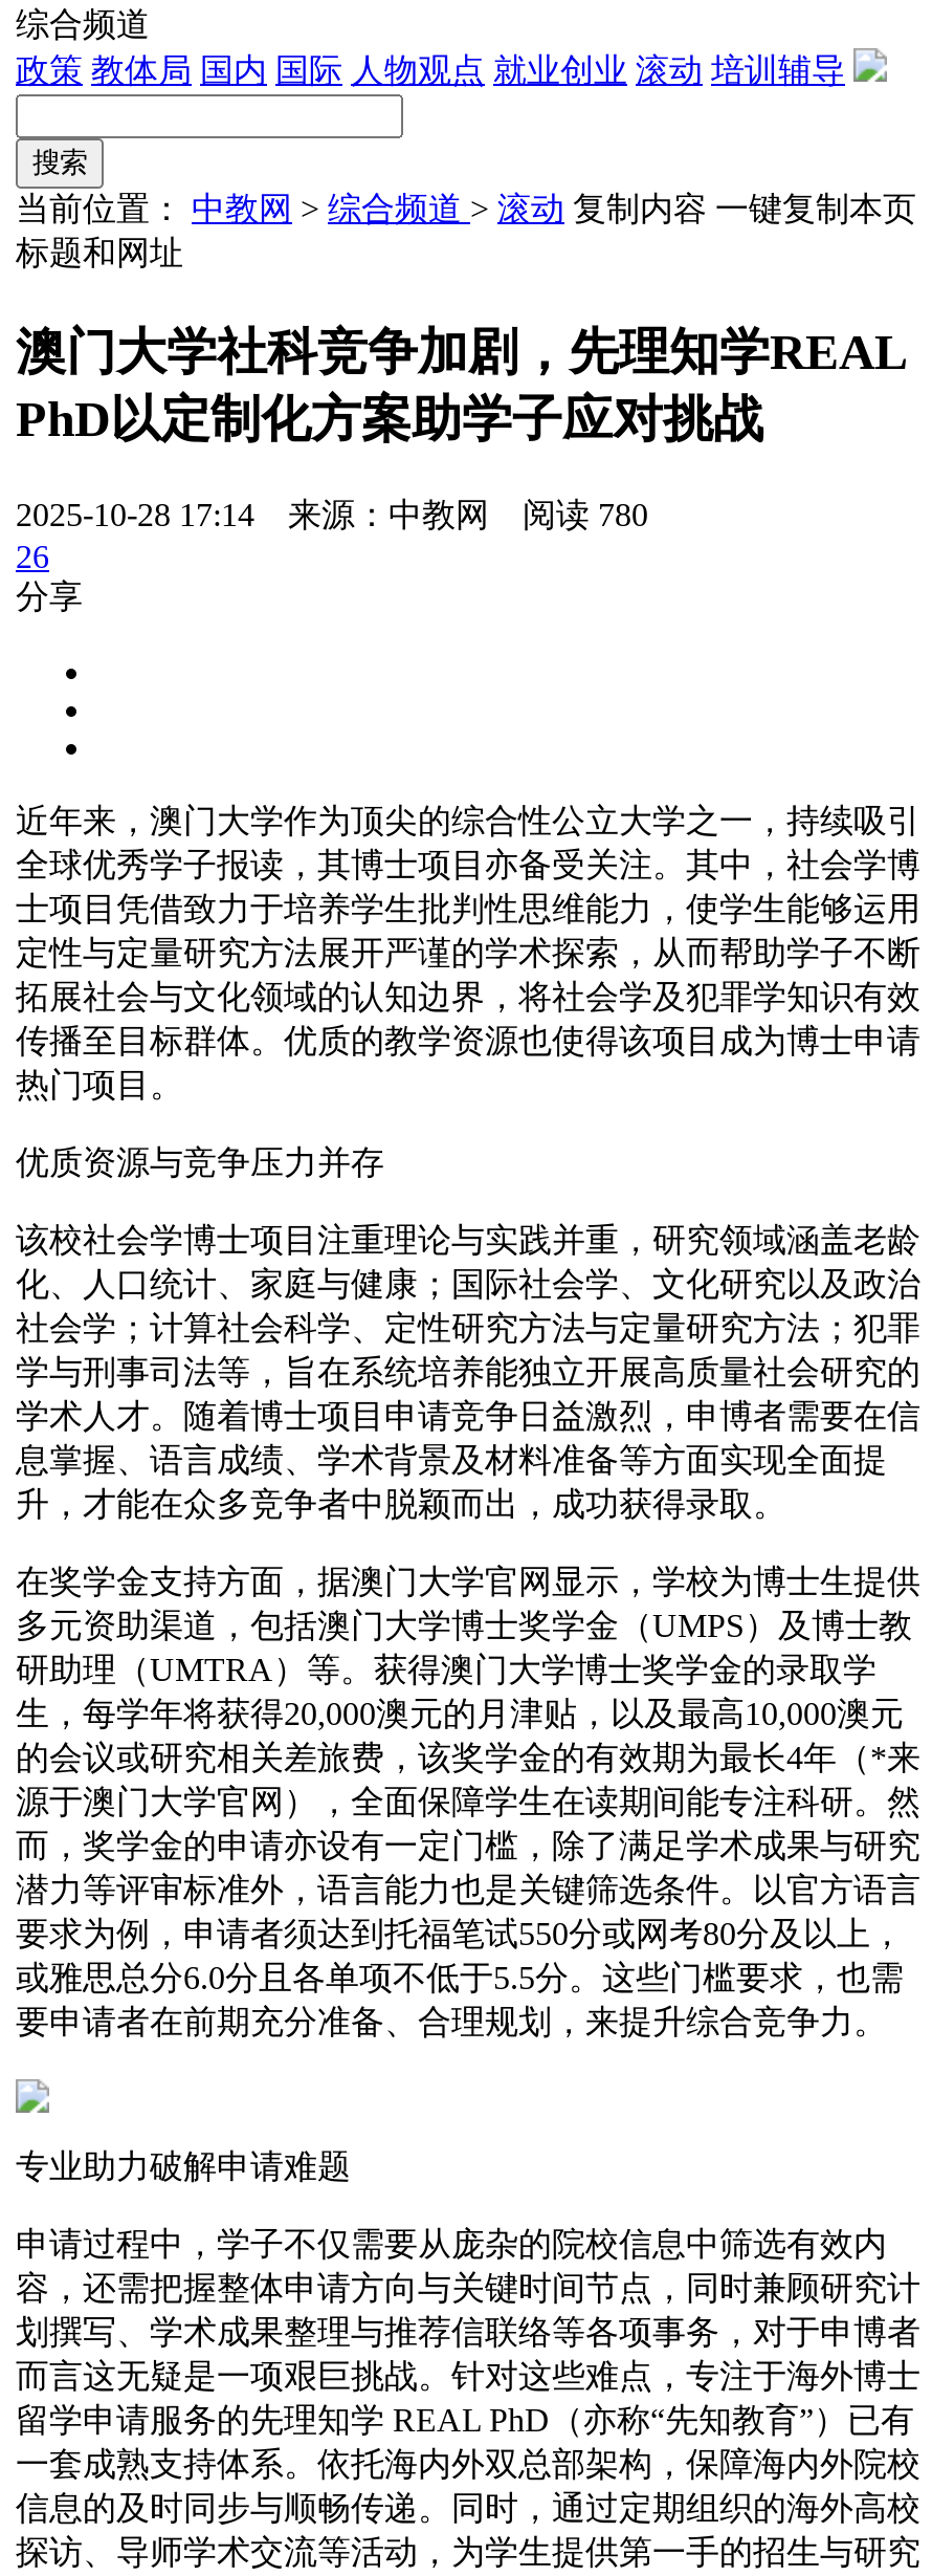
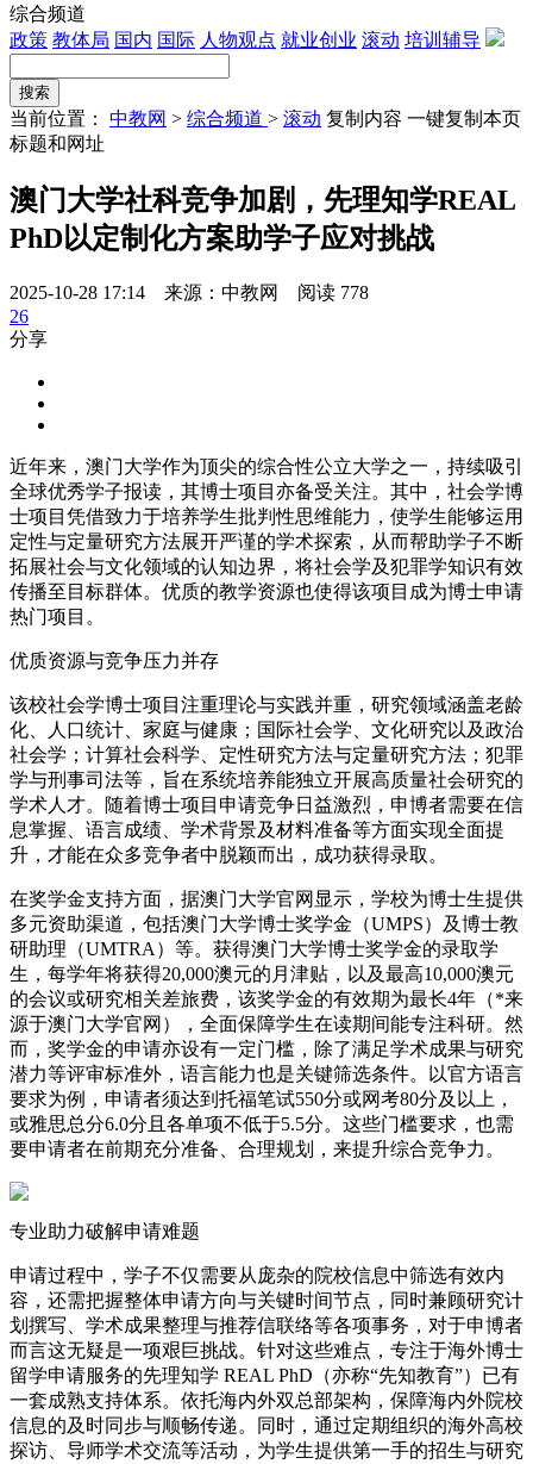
[16,496,648,532] 2025-10-28 17:14 来源：中教网阅读 780 -> [10,282,369,302] 2025-10-28 17:14 来源：中教网阅读 778

